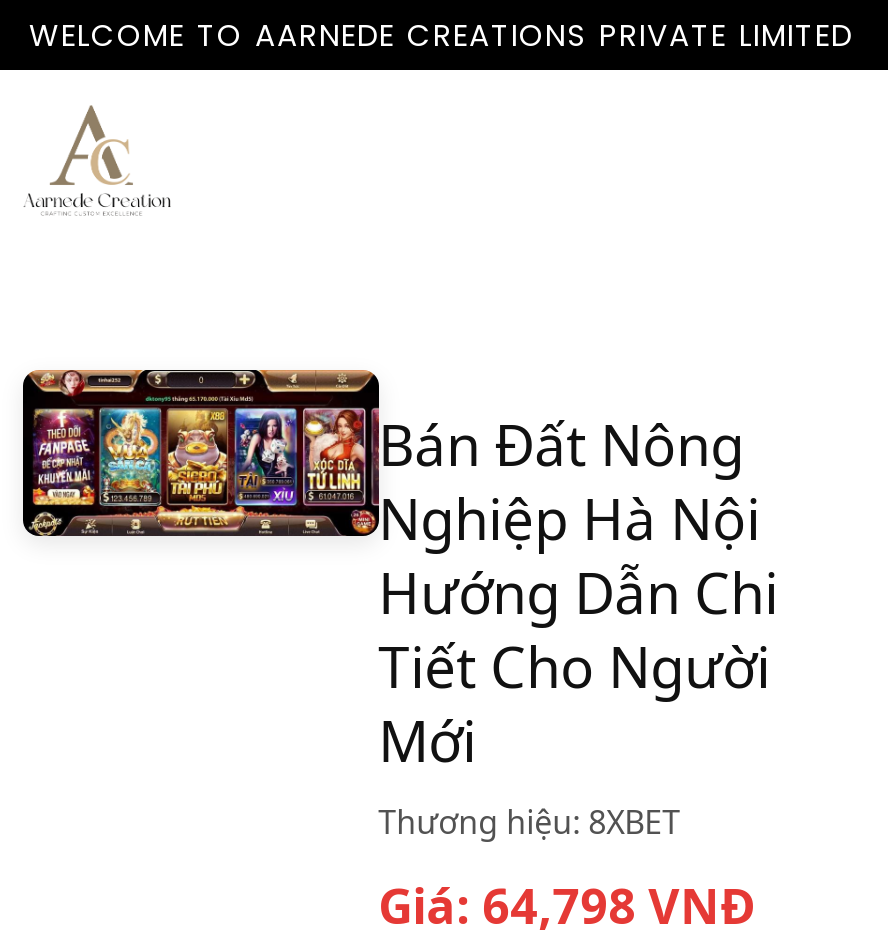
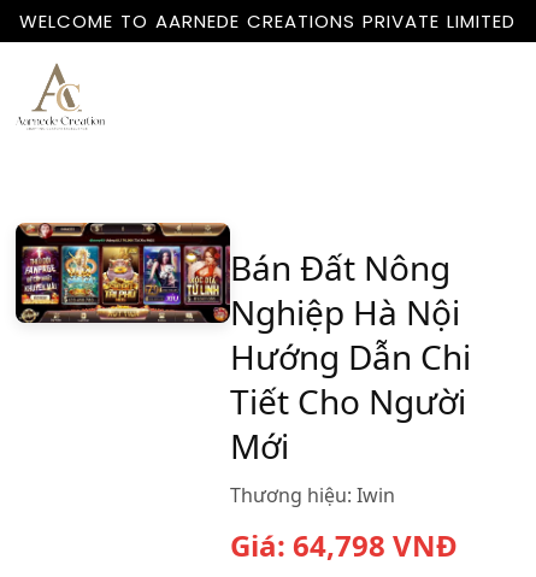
[378,800,680,844] Thương hiệu: 8XBET -> [230,482,395,508] Thương hiệu: Iwin

